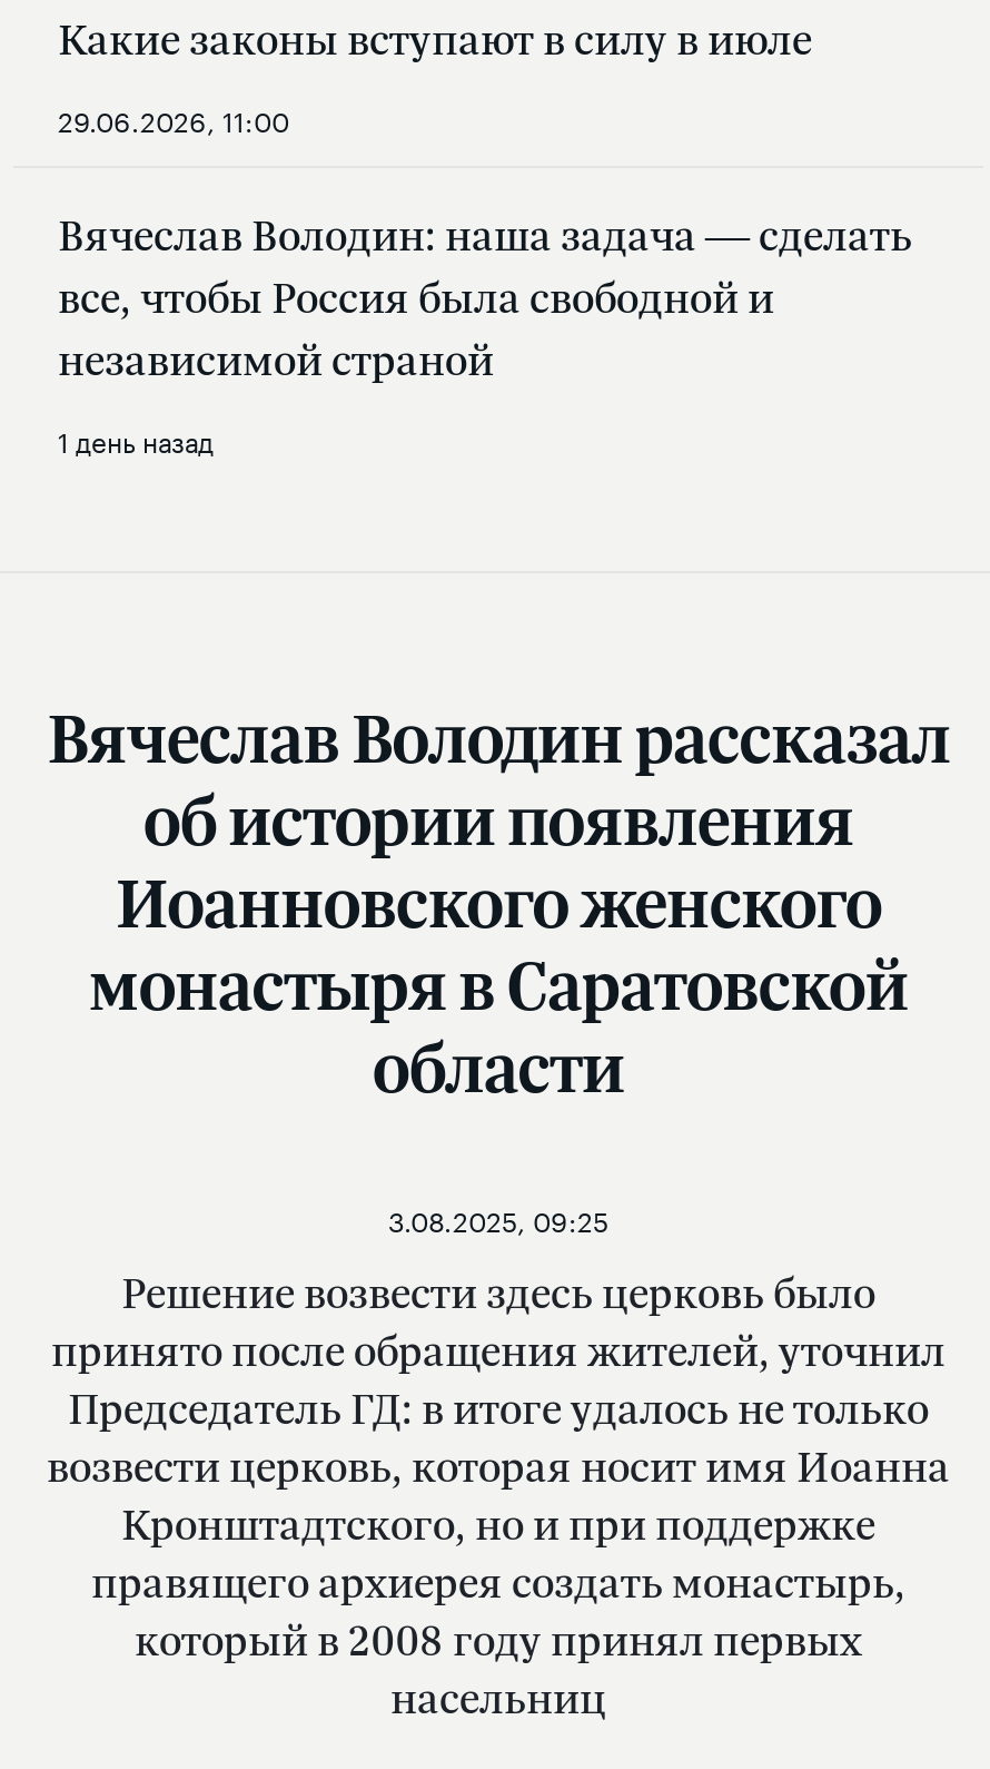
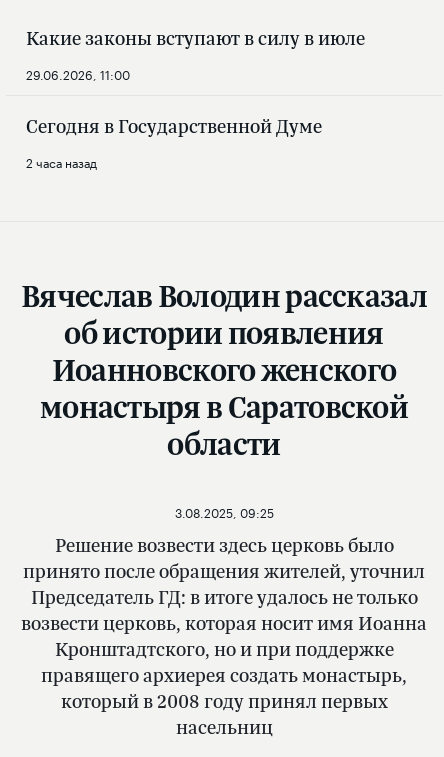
[58,207,912,389] Вячеслав Володин: наша задача — сделать | все, чтобы Россия была свободной и | независимой страной -> [26,113,322,139] Сегодня в Государственной Думе
[58,418,214,461] 1 день назад -> [26,152,97,171] 2 часа назад

